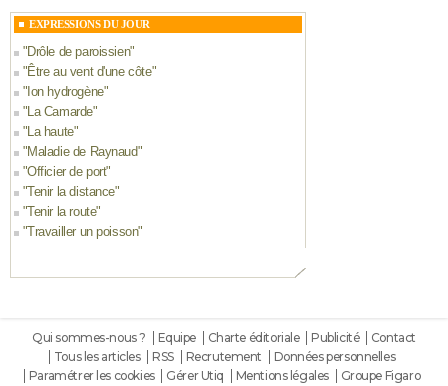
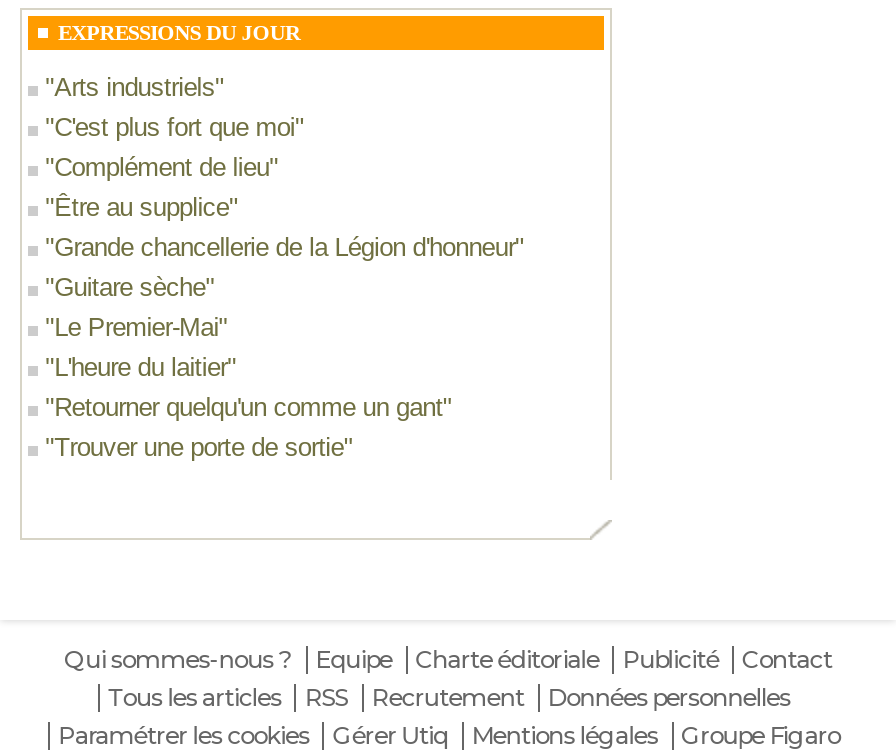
[19,44,156,239] "Drôle de paroissien" | "Être au vent d'une côte" | "Ion hydrogène" | "La Camarde" | "La haute" | "Maladie de Raynaud" | "Officier de port" | "Tenir la distance" | "Tenir la route" | "Travailler un poisson" -> [38,72,524,462] "Arts industriels" | "C'est plus fort que moi" | "Complément de lieu" | "Être au supplice" | "Grande chancellerie de la Légion d'honneur" | "Guitare sèche" | "Le Premier-Mai" | "L'heure du laitier" | "Retourner quelqu'un comme un gant" | "Trouver une porte de sortie"

